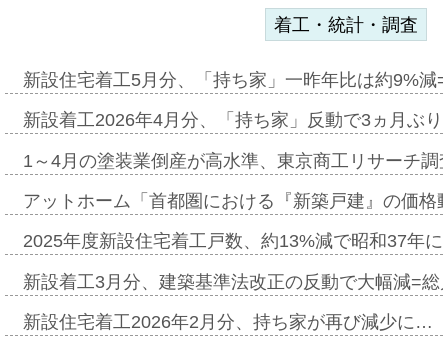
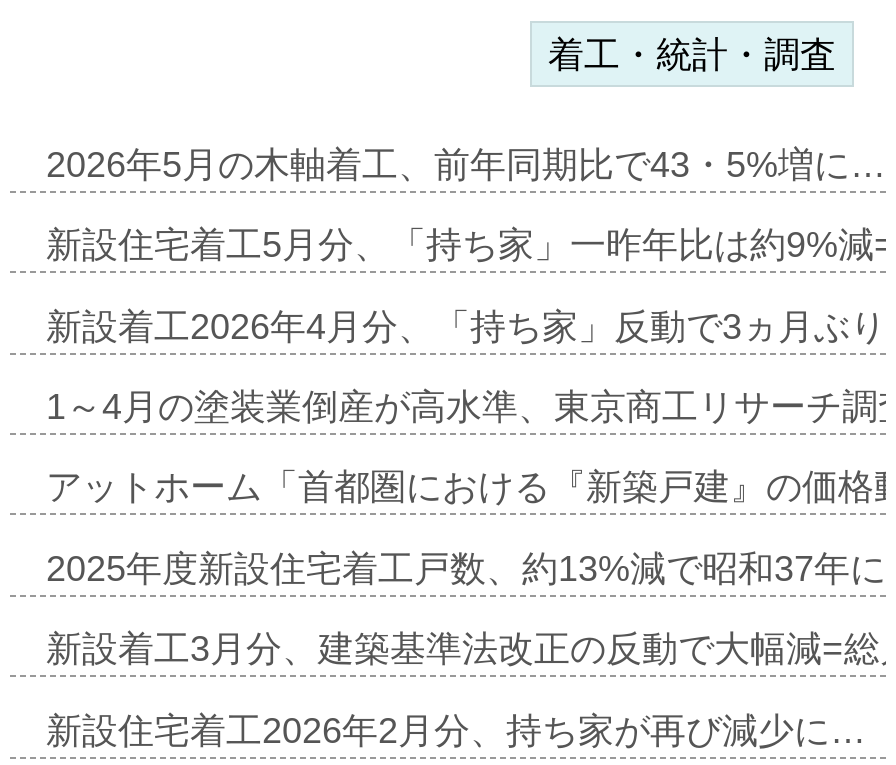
none -> [46,145,886,185] 2026年5月の木軸着工、前年同期比で43・5%増に…

